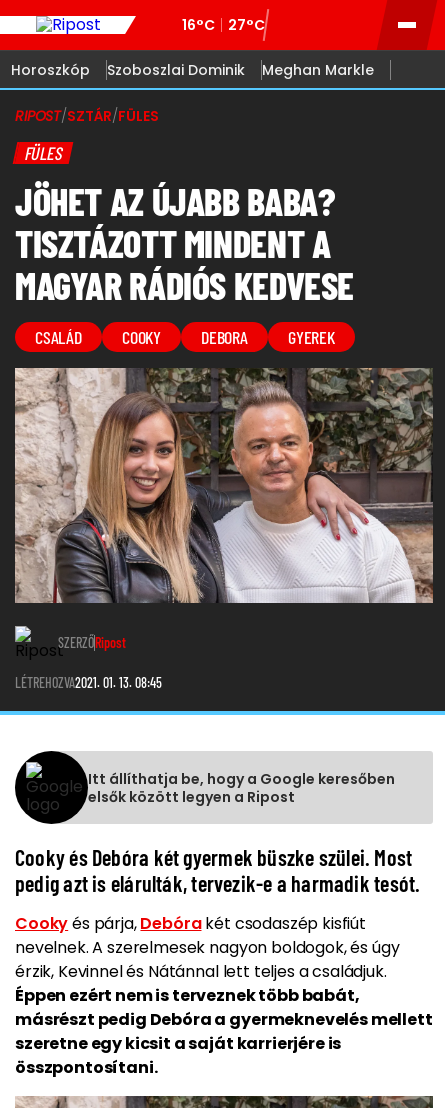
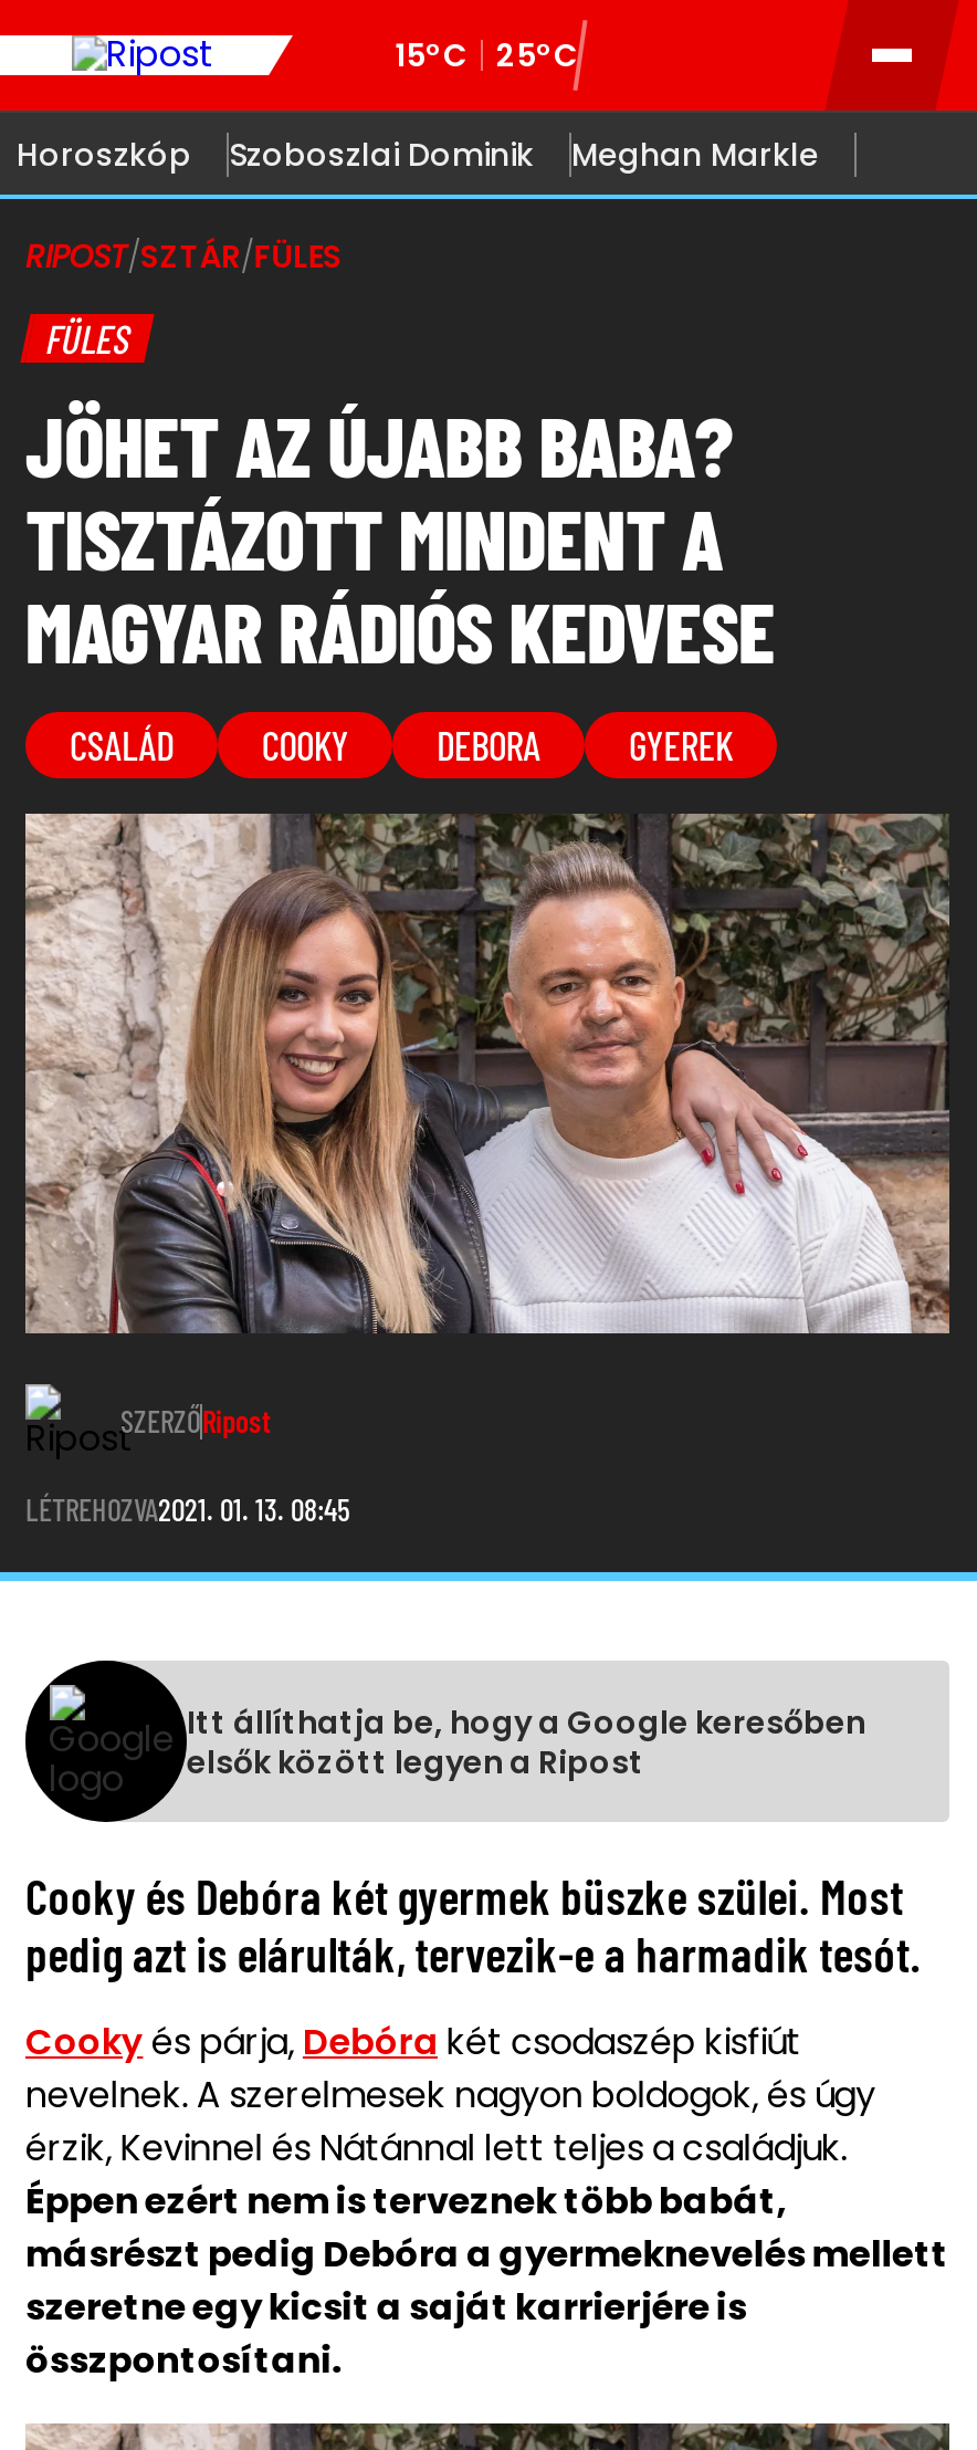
[182,15,265,35] 16°C | 27°C -> [395,33,578,77] 15°C | 25°C

